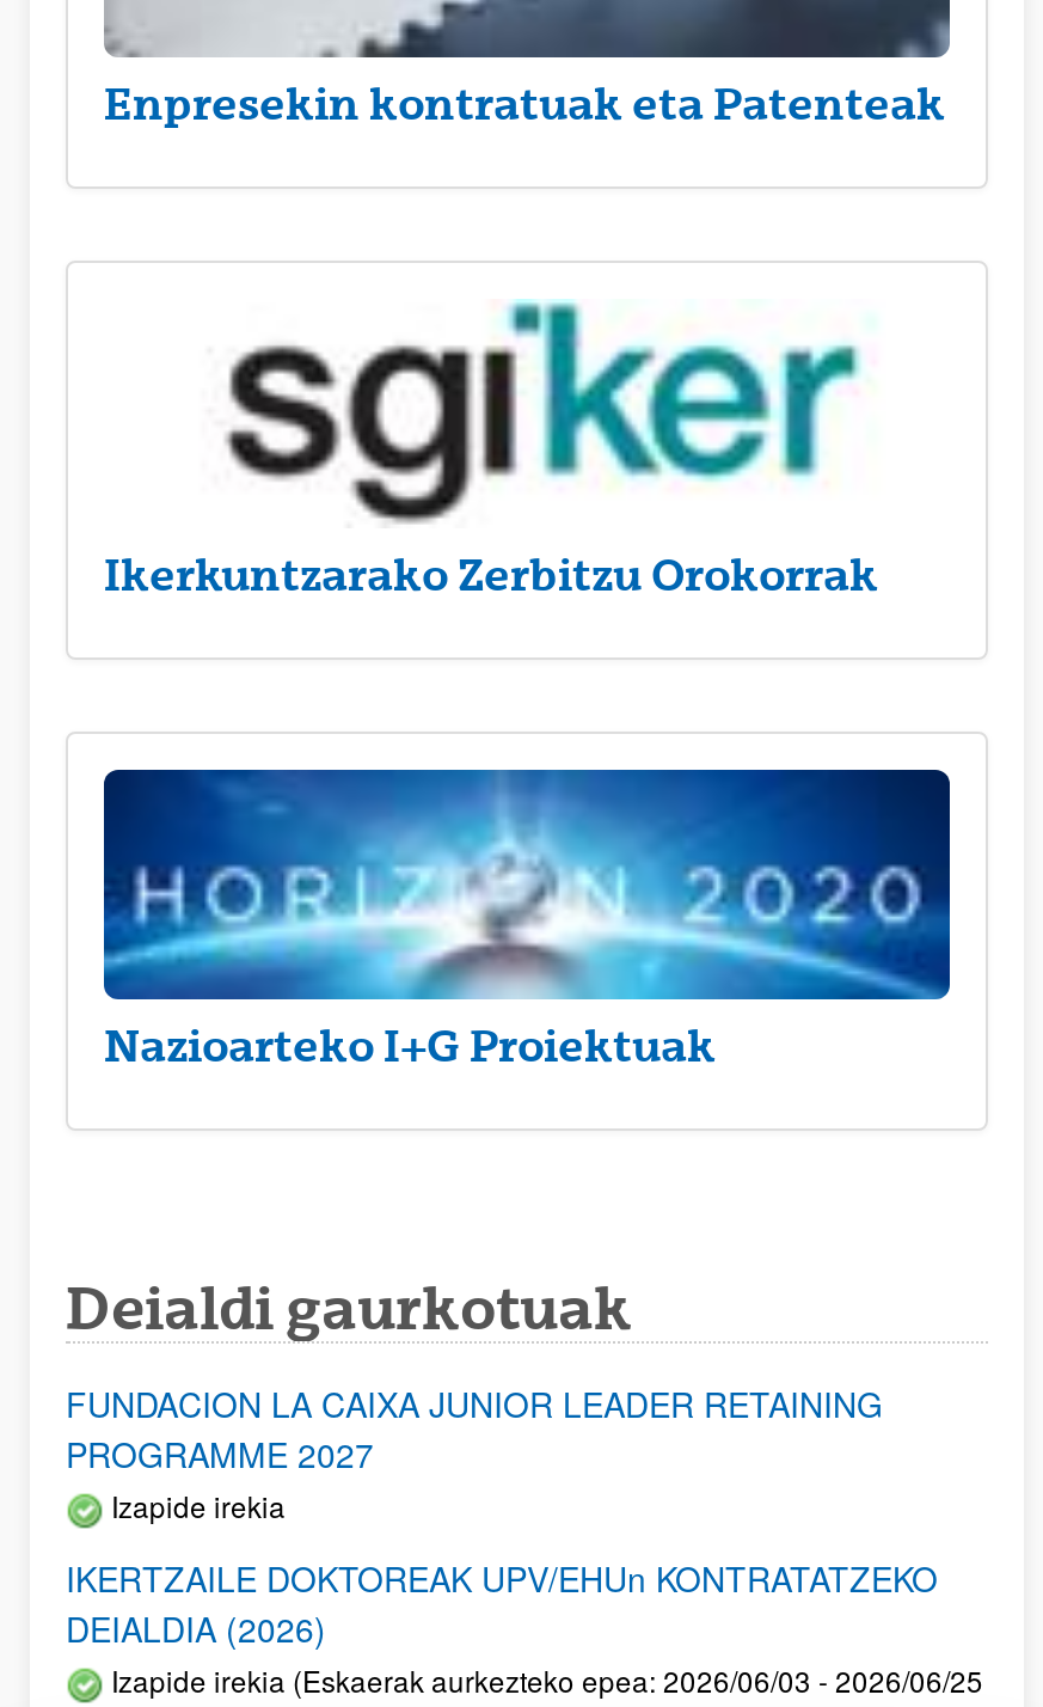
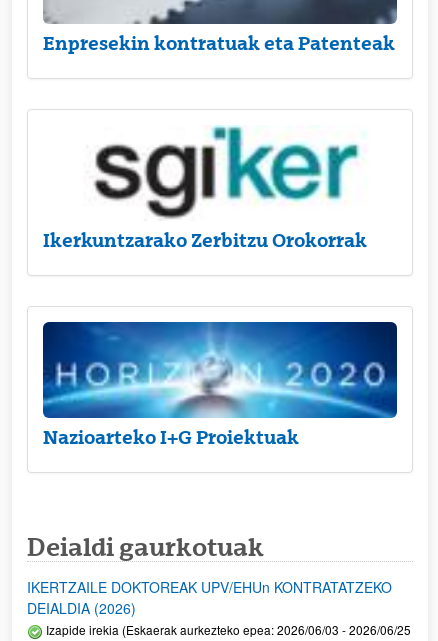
[66,1379,883,1525] FUNDACION LA CAIXA JUNIOR LEADER RETAINING | PROGRAMME 2027 | Izapide irekia -> none

